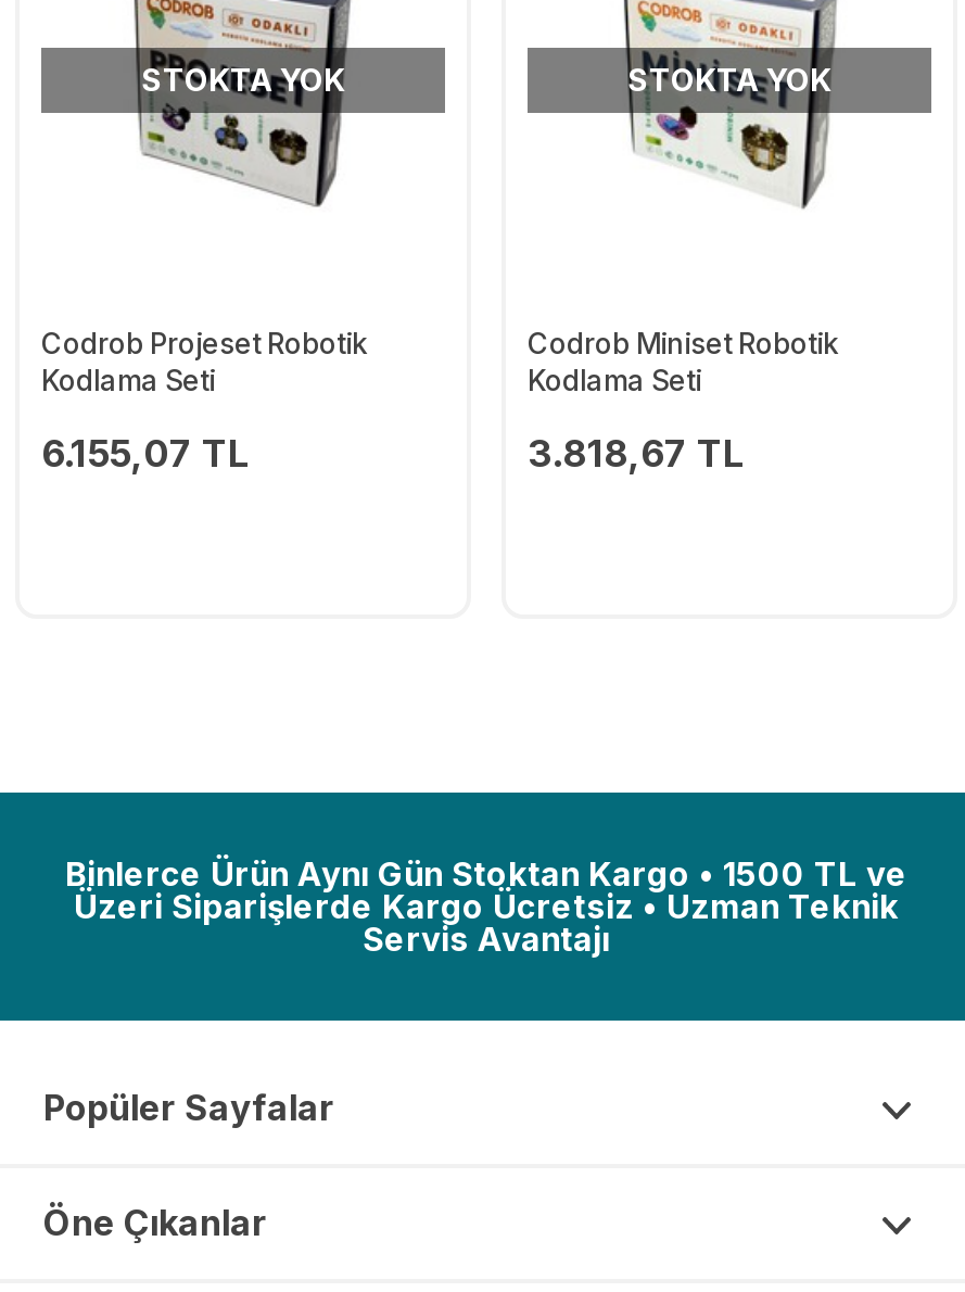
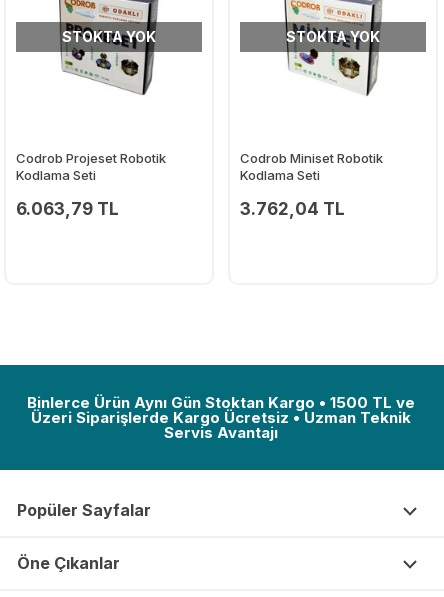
[41,432,250,476] 6.155,07 TL -> [16,199,119,219] 6.063,79 TL
[528,432,745,476] 3.818,67 TL -> [240,199,345,219] 3.762,04 TL

